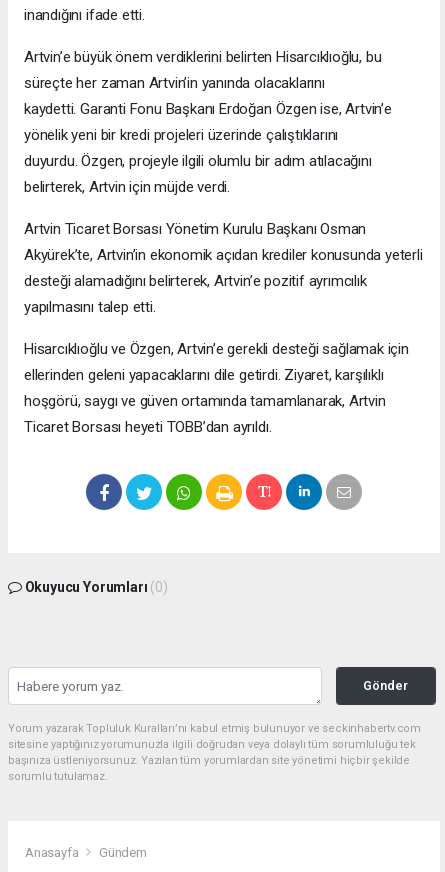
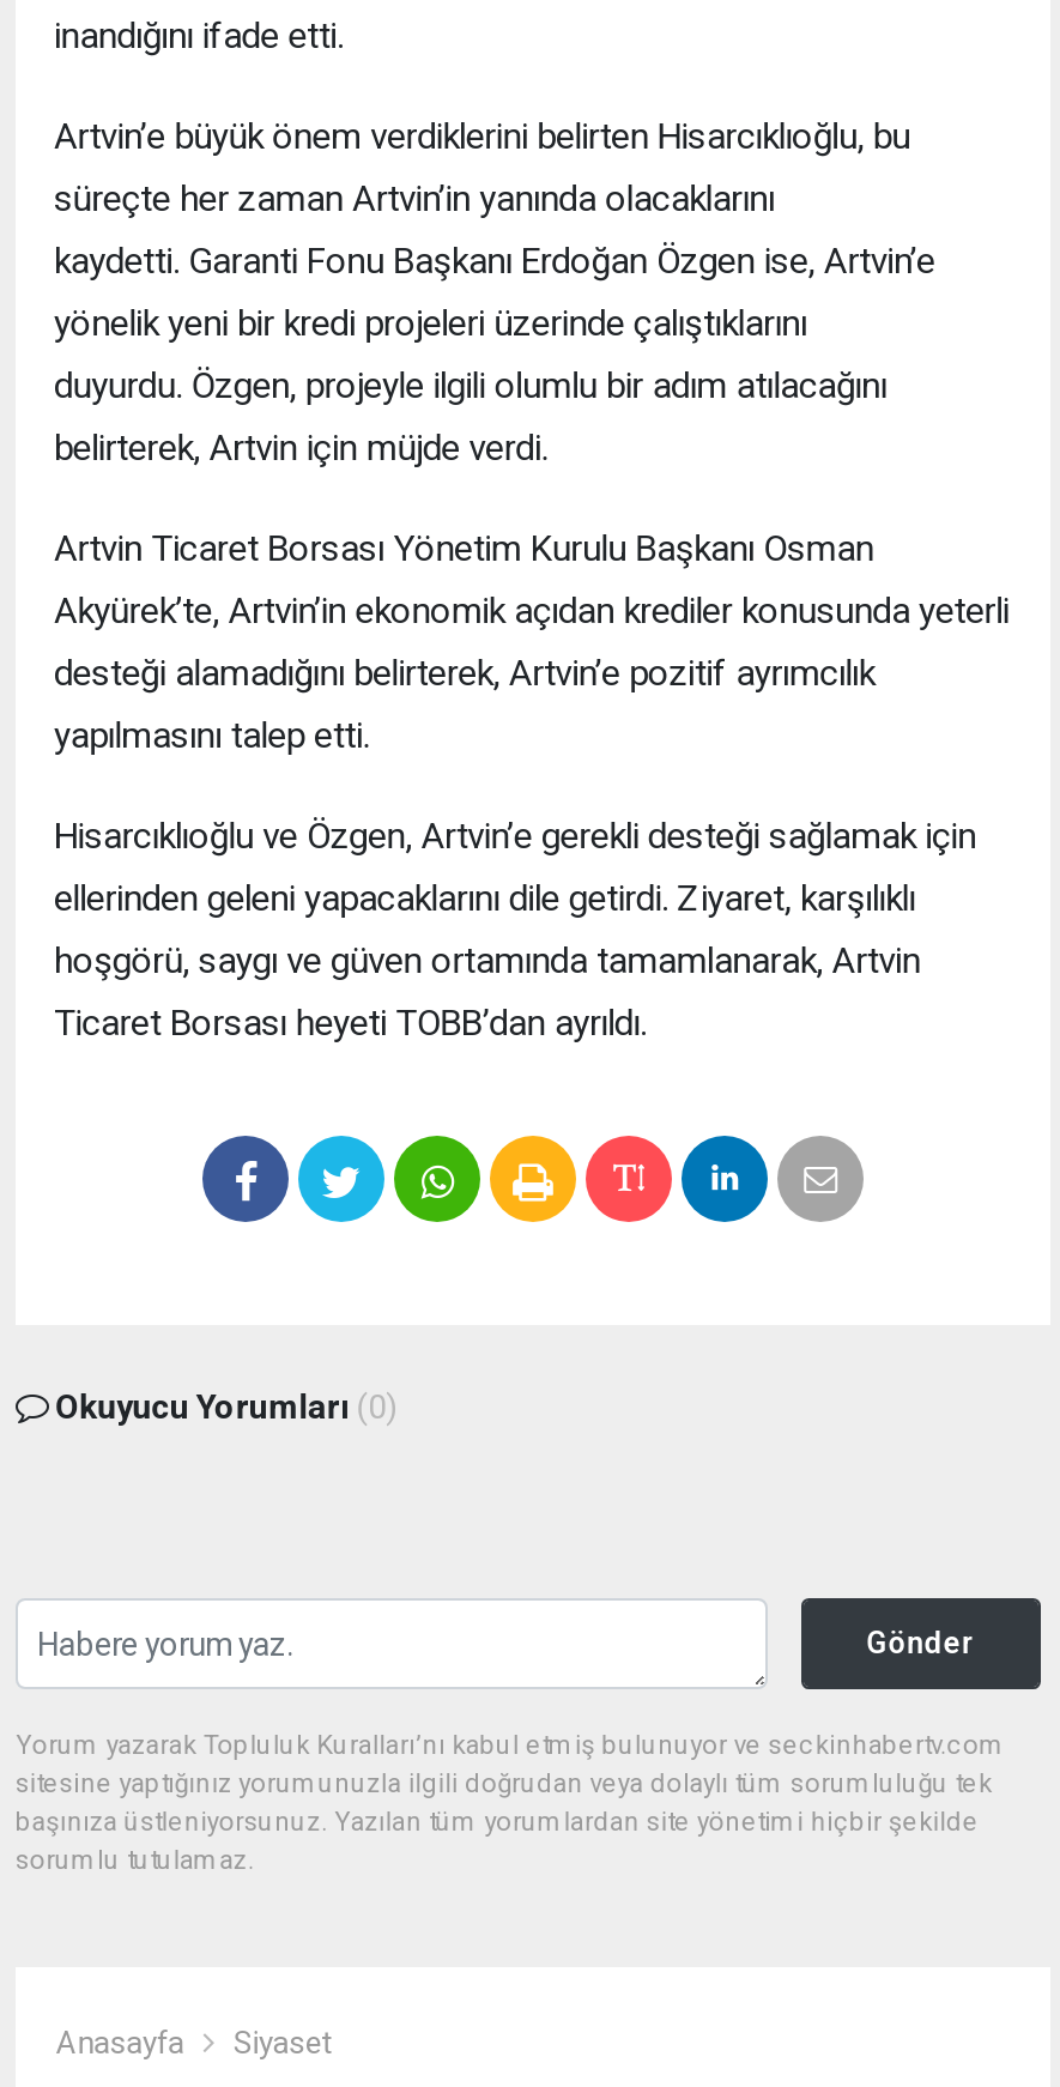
[99,845,147,860] Gündem -> [233,2025,331,2061] Siyaset

